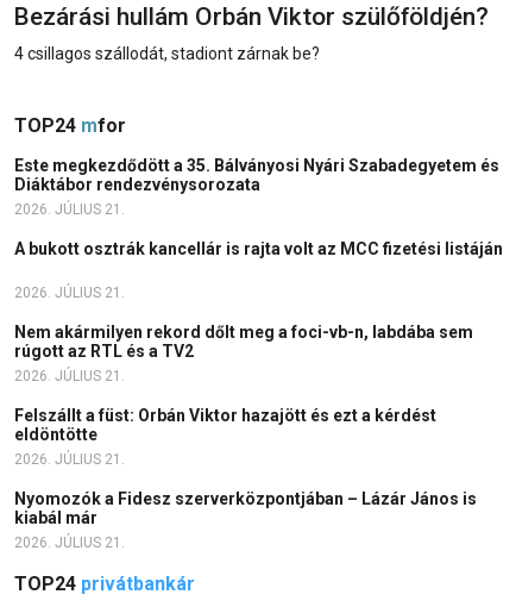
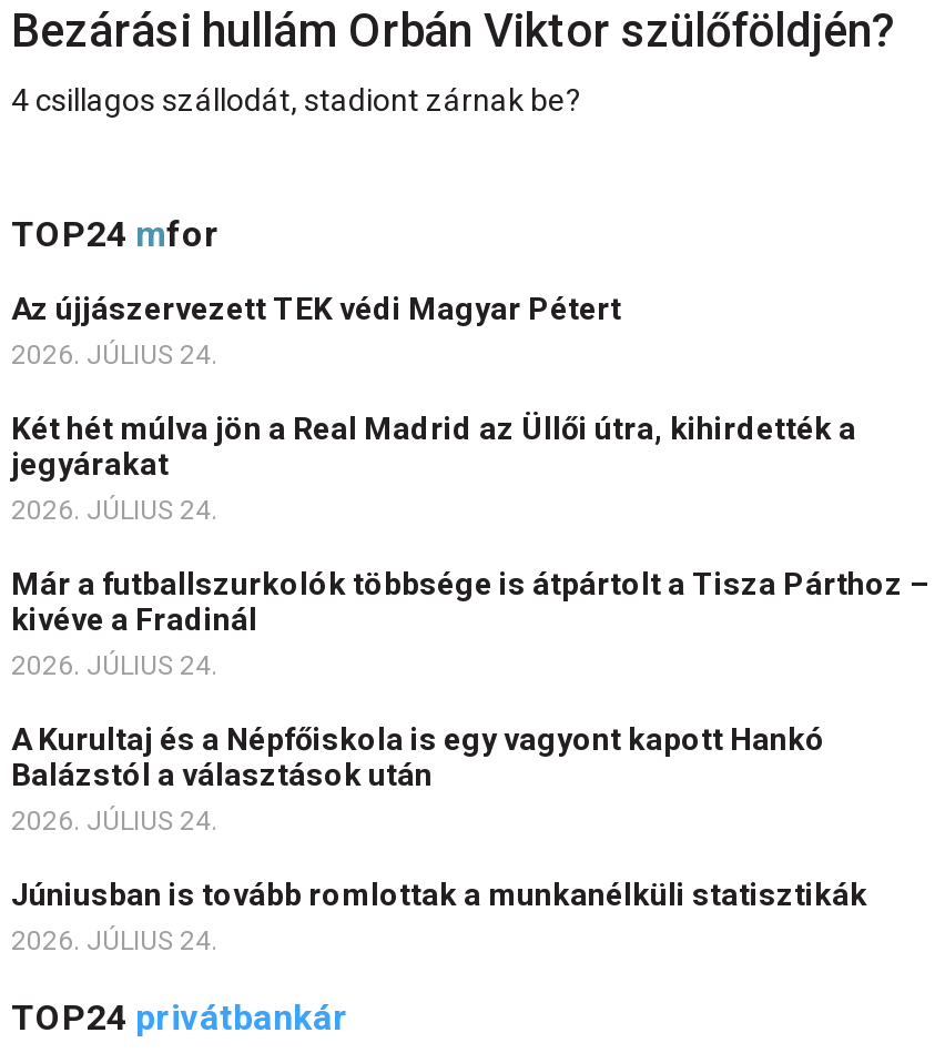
[14,157,503,552] Este megkezdődött a 35. Bálványosi Nyári Szabadegyetem és | Diáktábor rendezvénysorozata | 2026. JÚLIUS 21. | A bukott osztrák kancellár is rajta volt az MCC fizetési listáján | 2026. JÚLIUS 21. | Nem akármilyen rekord dőlt meg a foci-vb-n, labdába sem | rúgott az RTL és a TV2 | 2026. JÚLIUS 21. | Felszállt a füst: Orbán Viktor hazajött és ezt a kérdést | eldöntötte | 2026. JÚLIUS 21. | Nyomozók a Fidesz szerverközpontjában – Lázár János is | kiabál már | 2026. JÚLIUS 21. -> [11,292,929,958] Az újjászervezett TEK védi Magyar Pétert | 2026. JÚLIUS 24. | Két hét múlva jön a Real Madrid az Üllői útra, kihirdették a | jegyárakat | 2026. JÚLIUS 24. | Már a futballszurkolók többsége is átpártolt a Tisza Párthoz – | kivéve a Fradinál | 2026. JÚLIUS 24. | A Kurultaj és a Népfőiskola is egy vagyont kapott Hankó | Balázstól a választások után | 2026. JÚLIUS 24. | Júniusban is tovább romlottak a munkanélküli statisztikák | 2026. JÚLIUS 24.

